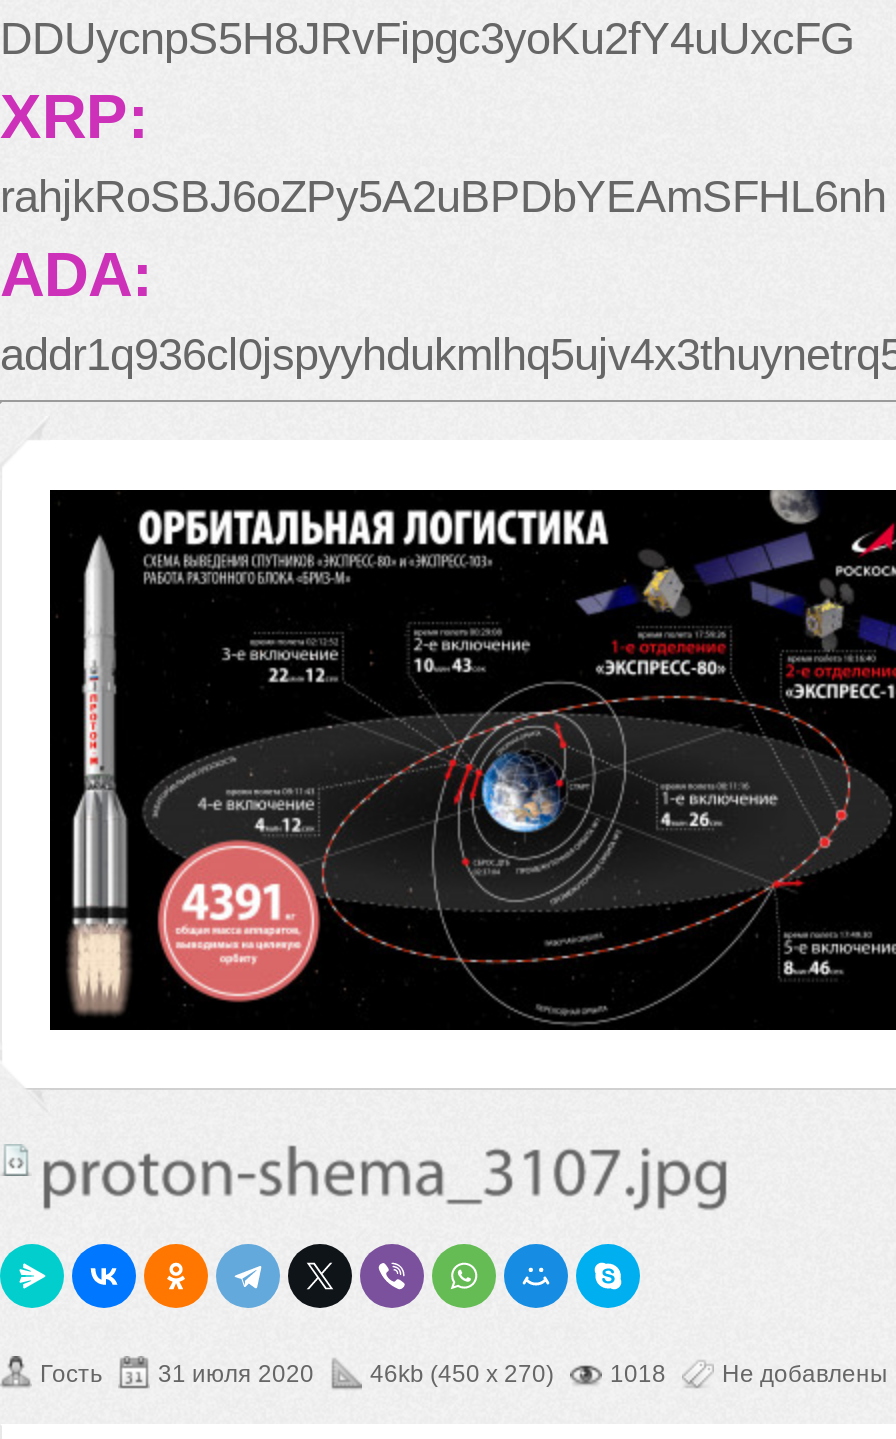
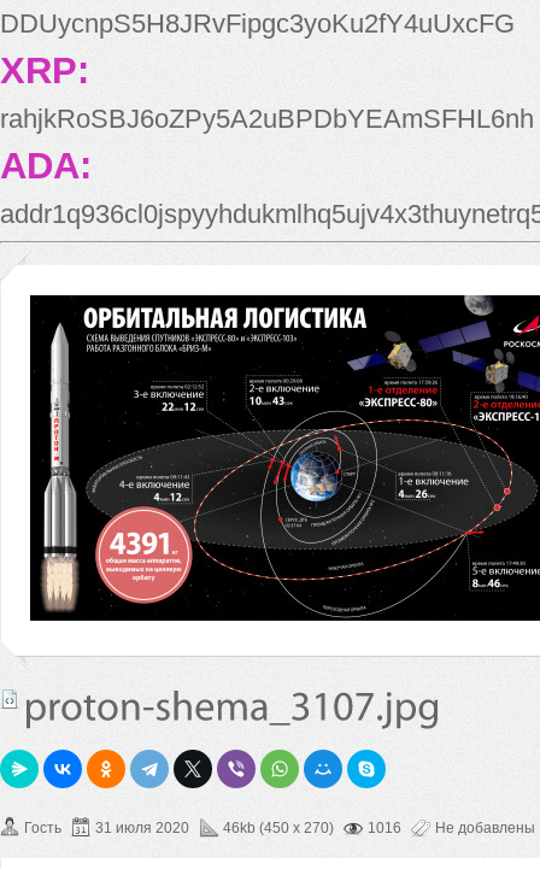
[40,1359,888,1387] Гость 31 июля 2020 46kb (450 x 270) 1018 Не добавлены -> [24,819,535,836] Гость 31 июля 2020 46kb (450 x 270) 1016 Не добавлены

